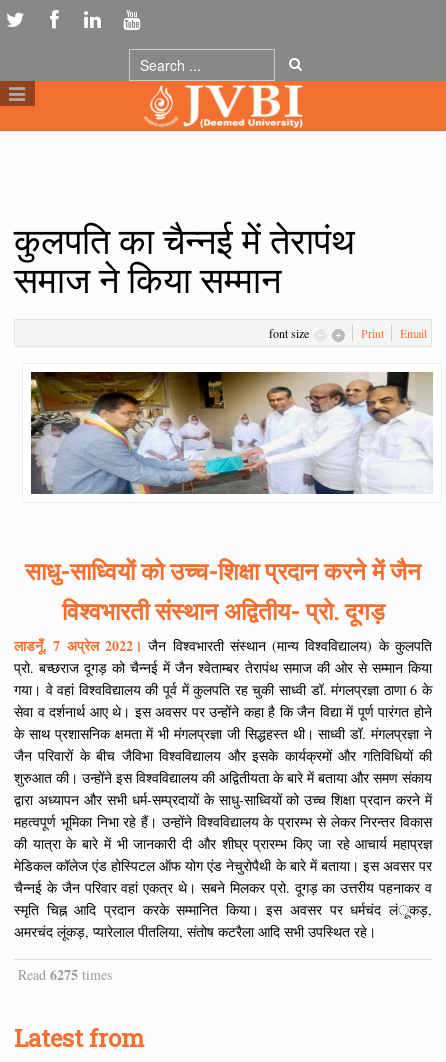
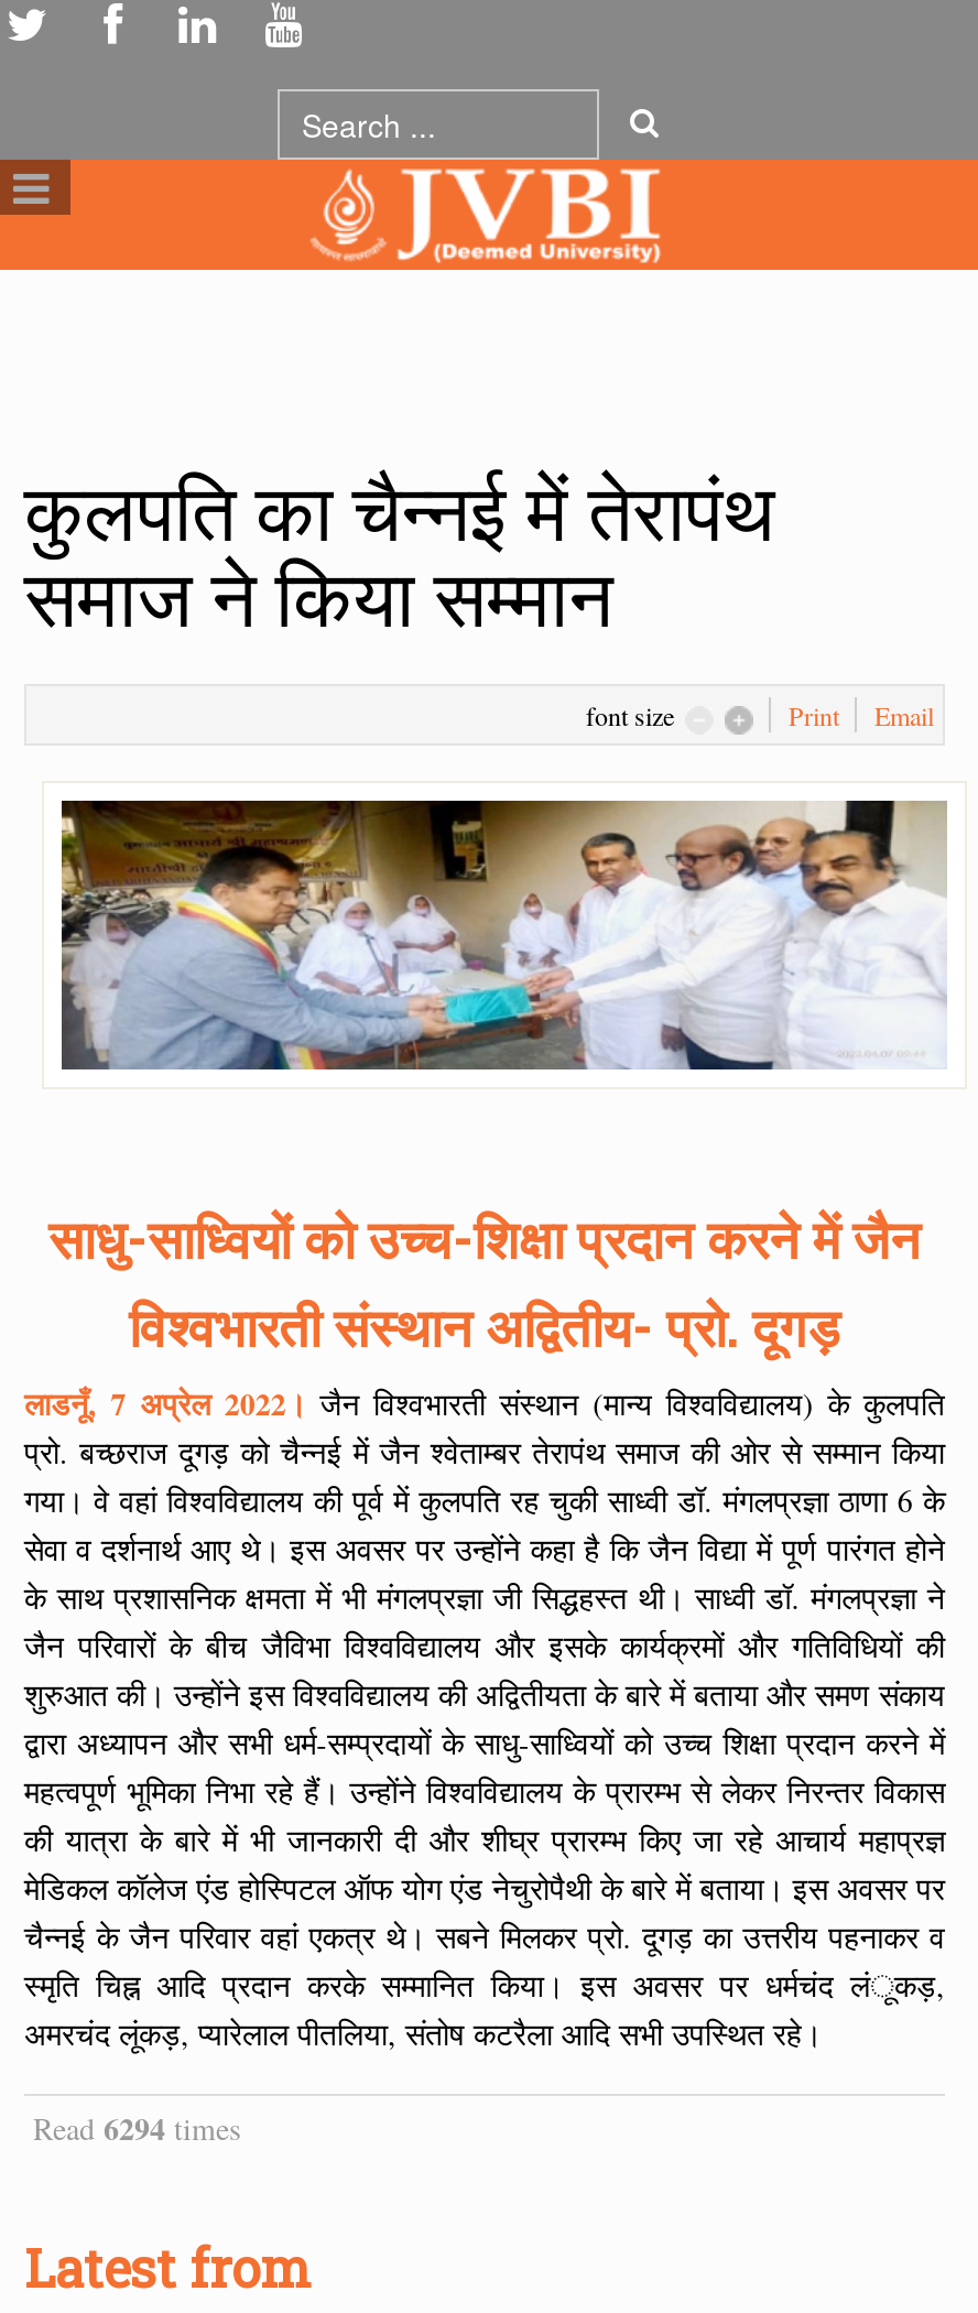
[18,964,112,985] Read 6275 times -> [33,2105,240,2151] Read 6294 times

